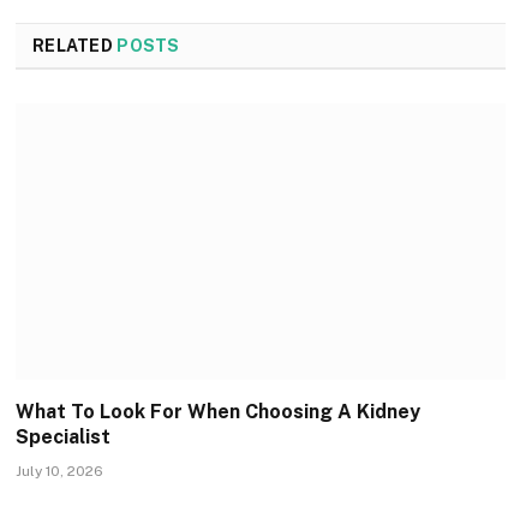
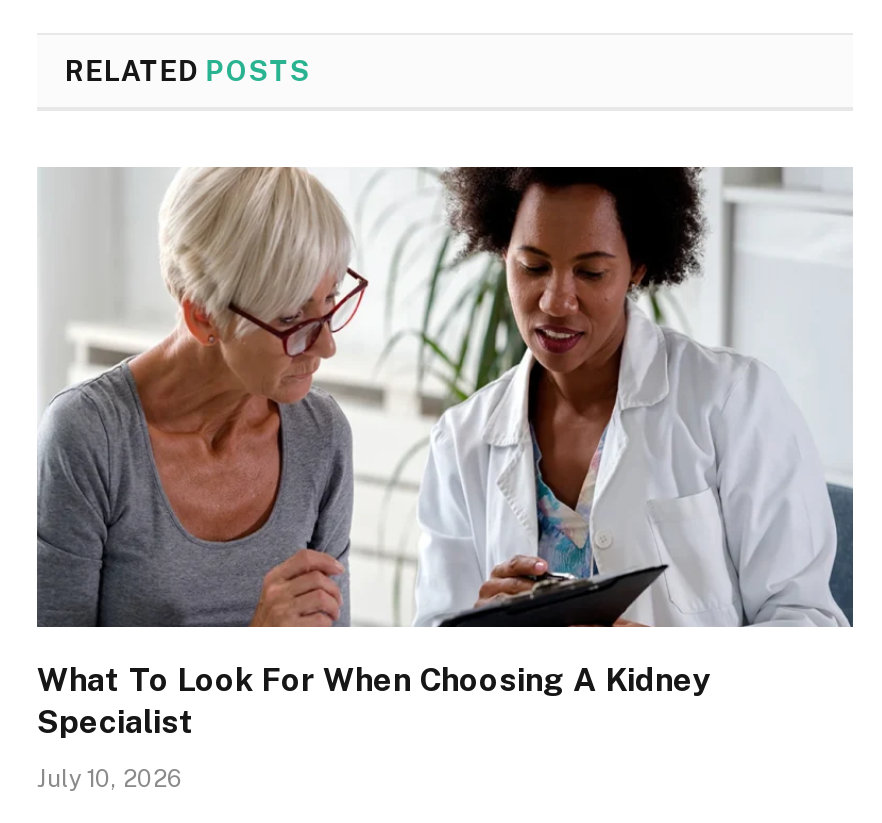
none -> [35,165,855,629] [image]

